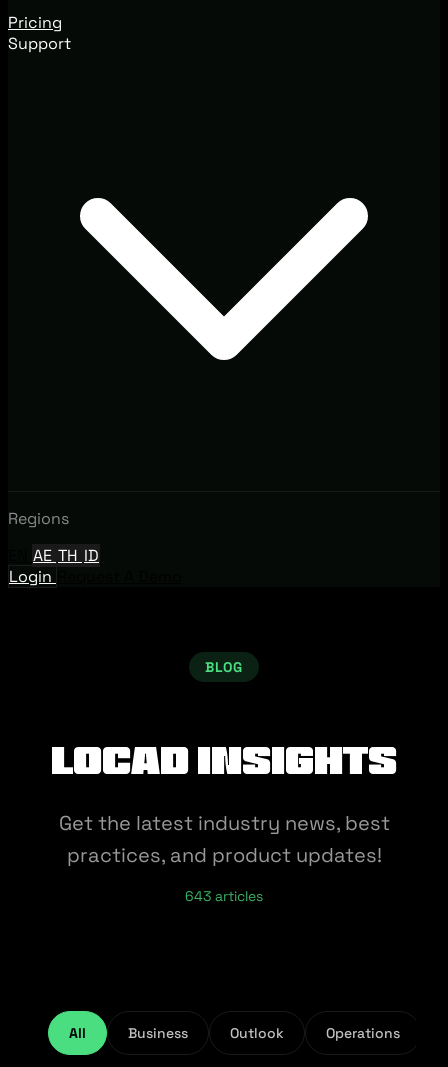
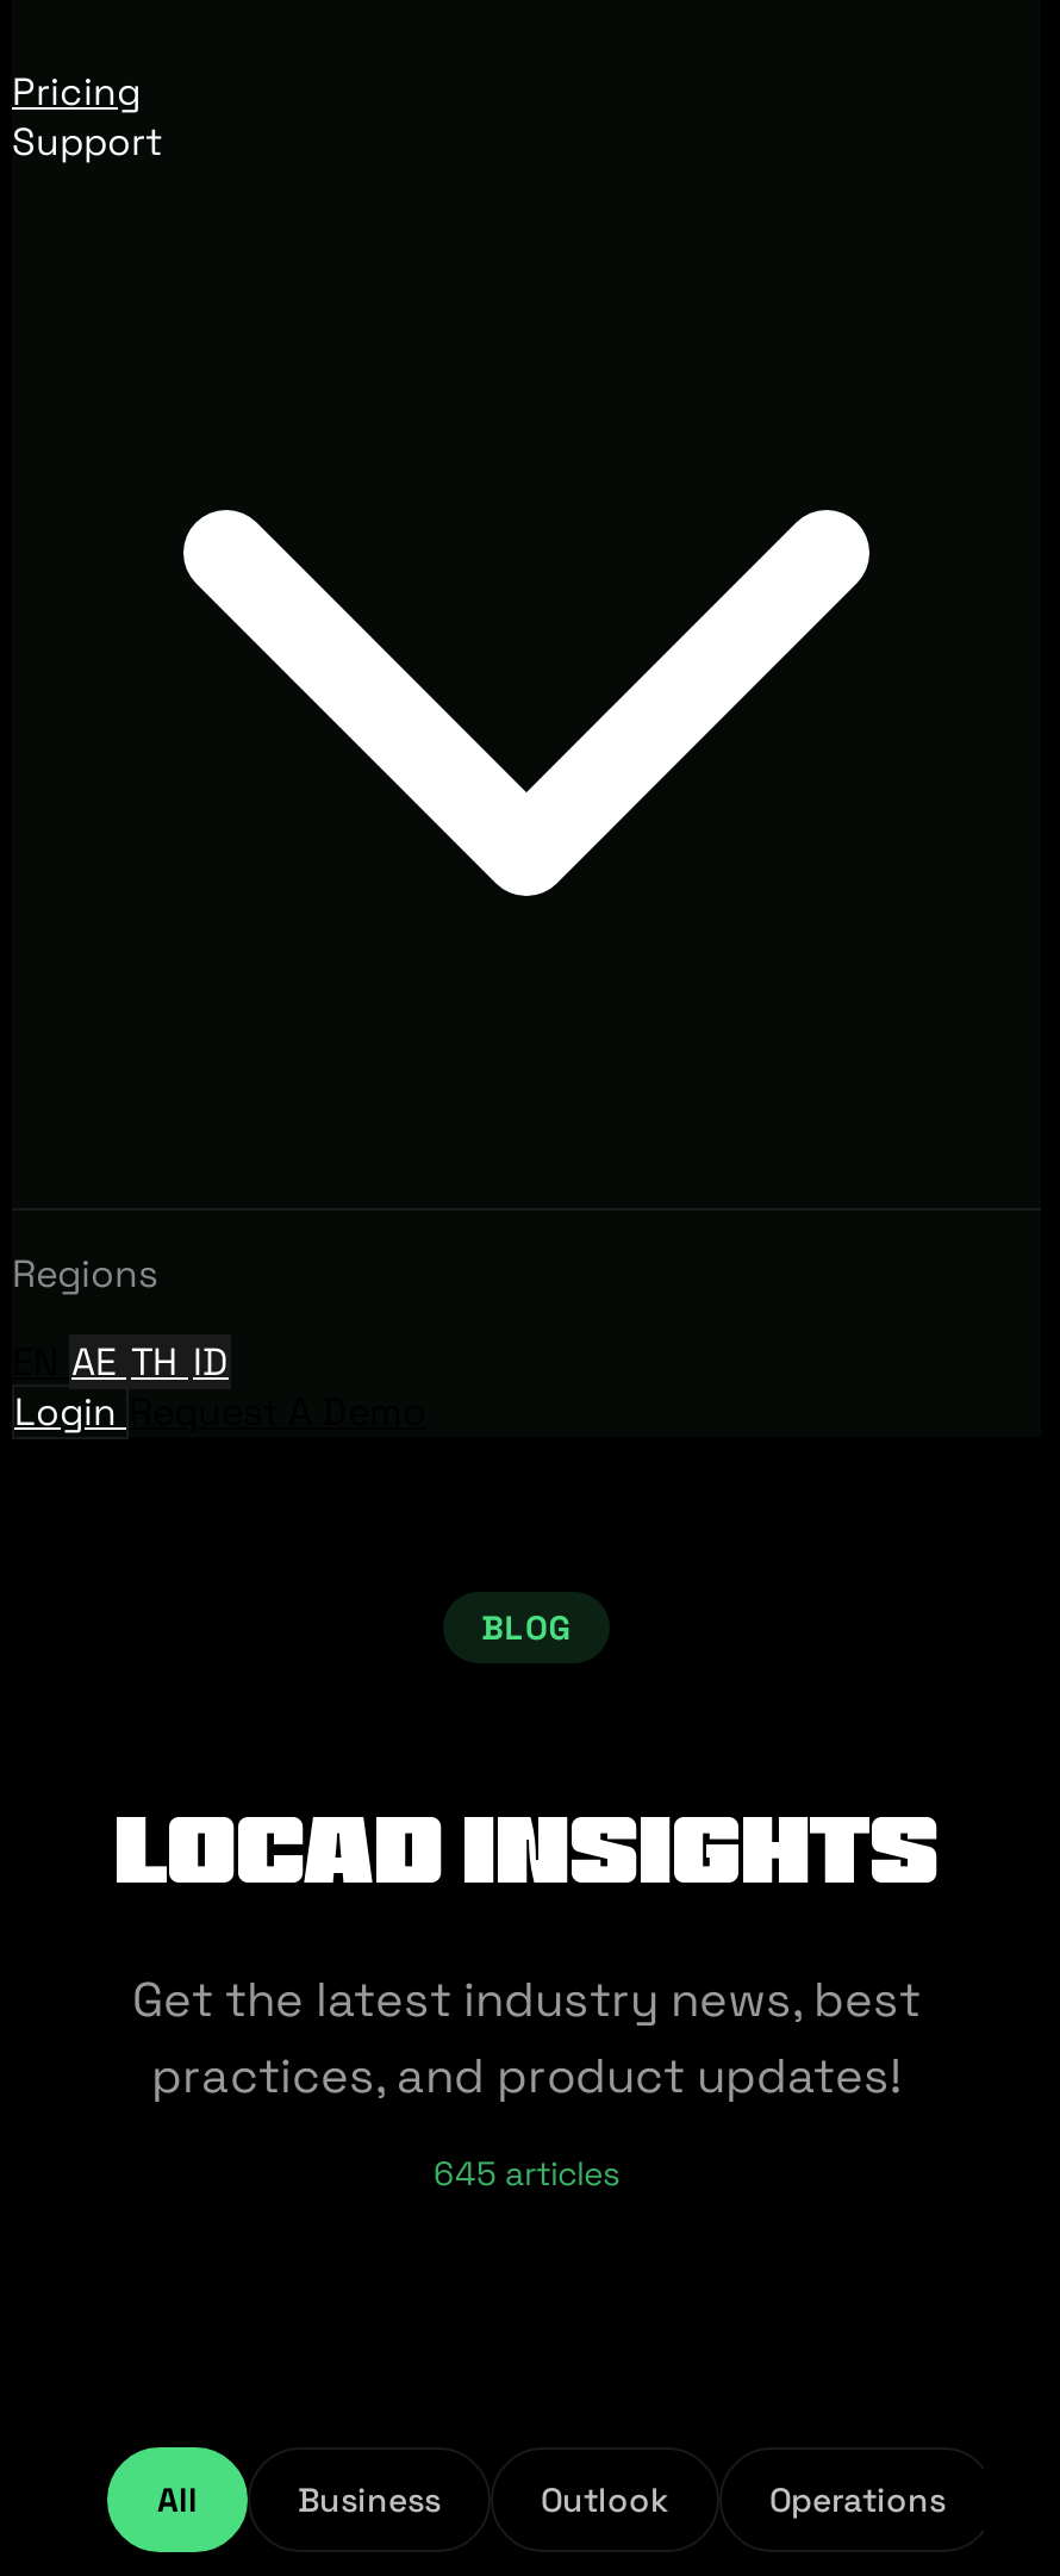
[185,887,263,905] 643 articles -> [434,2152,619,2195] 645 articles

